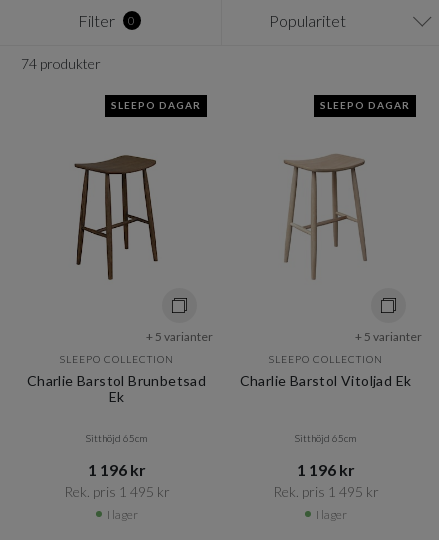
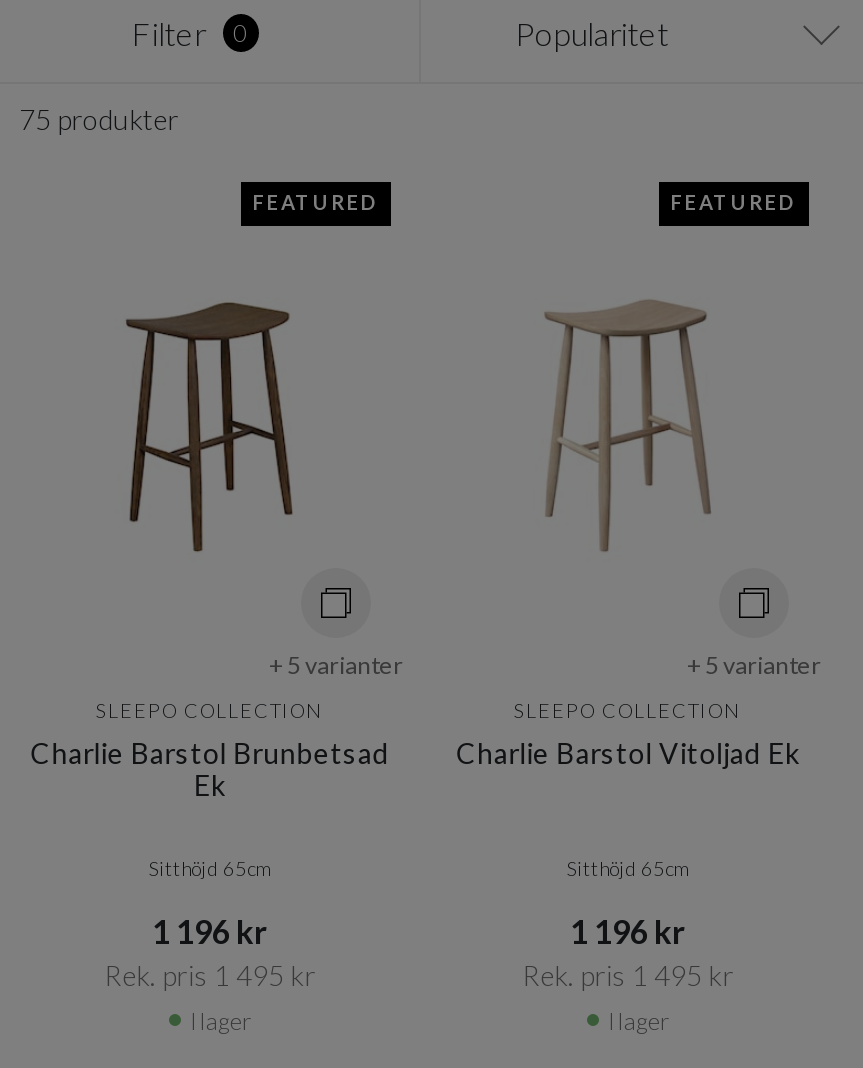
[21,55,101,72] 74 produkter -> [19,102,179,136] 75 produkter
[111,99,201,111] SLEEPO DAGAR -> [253,191,379,215] FEATURED
[320,99,410,111] SLEEPO DAGAR -> [671,191,797,215] FEATURED

